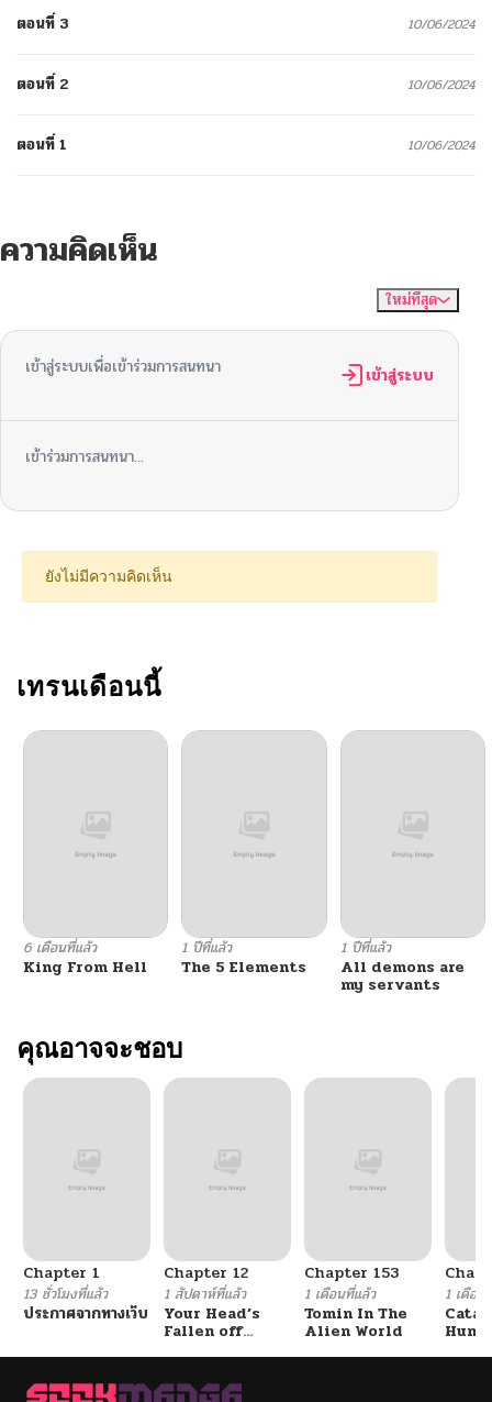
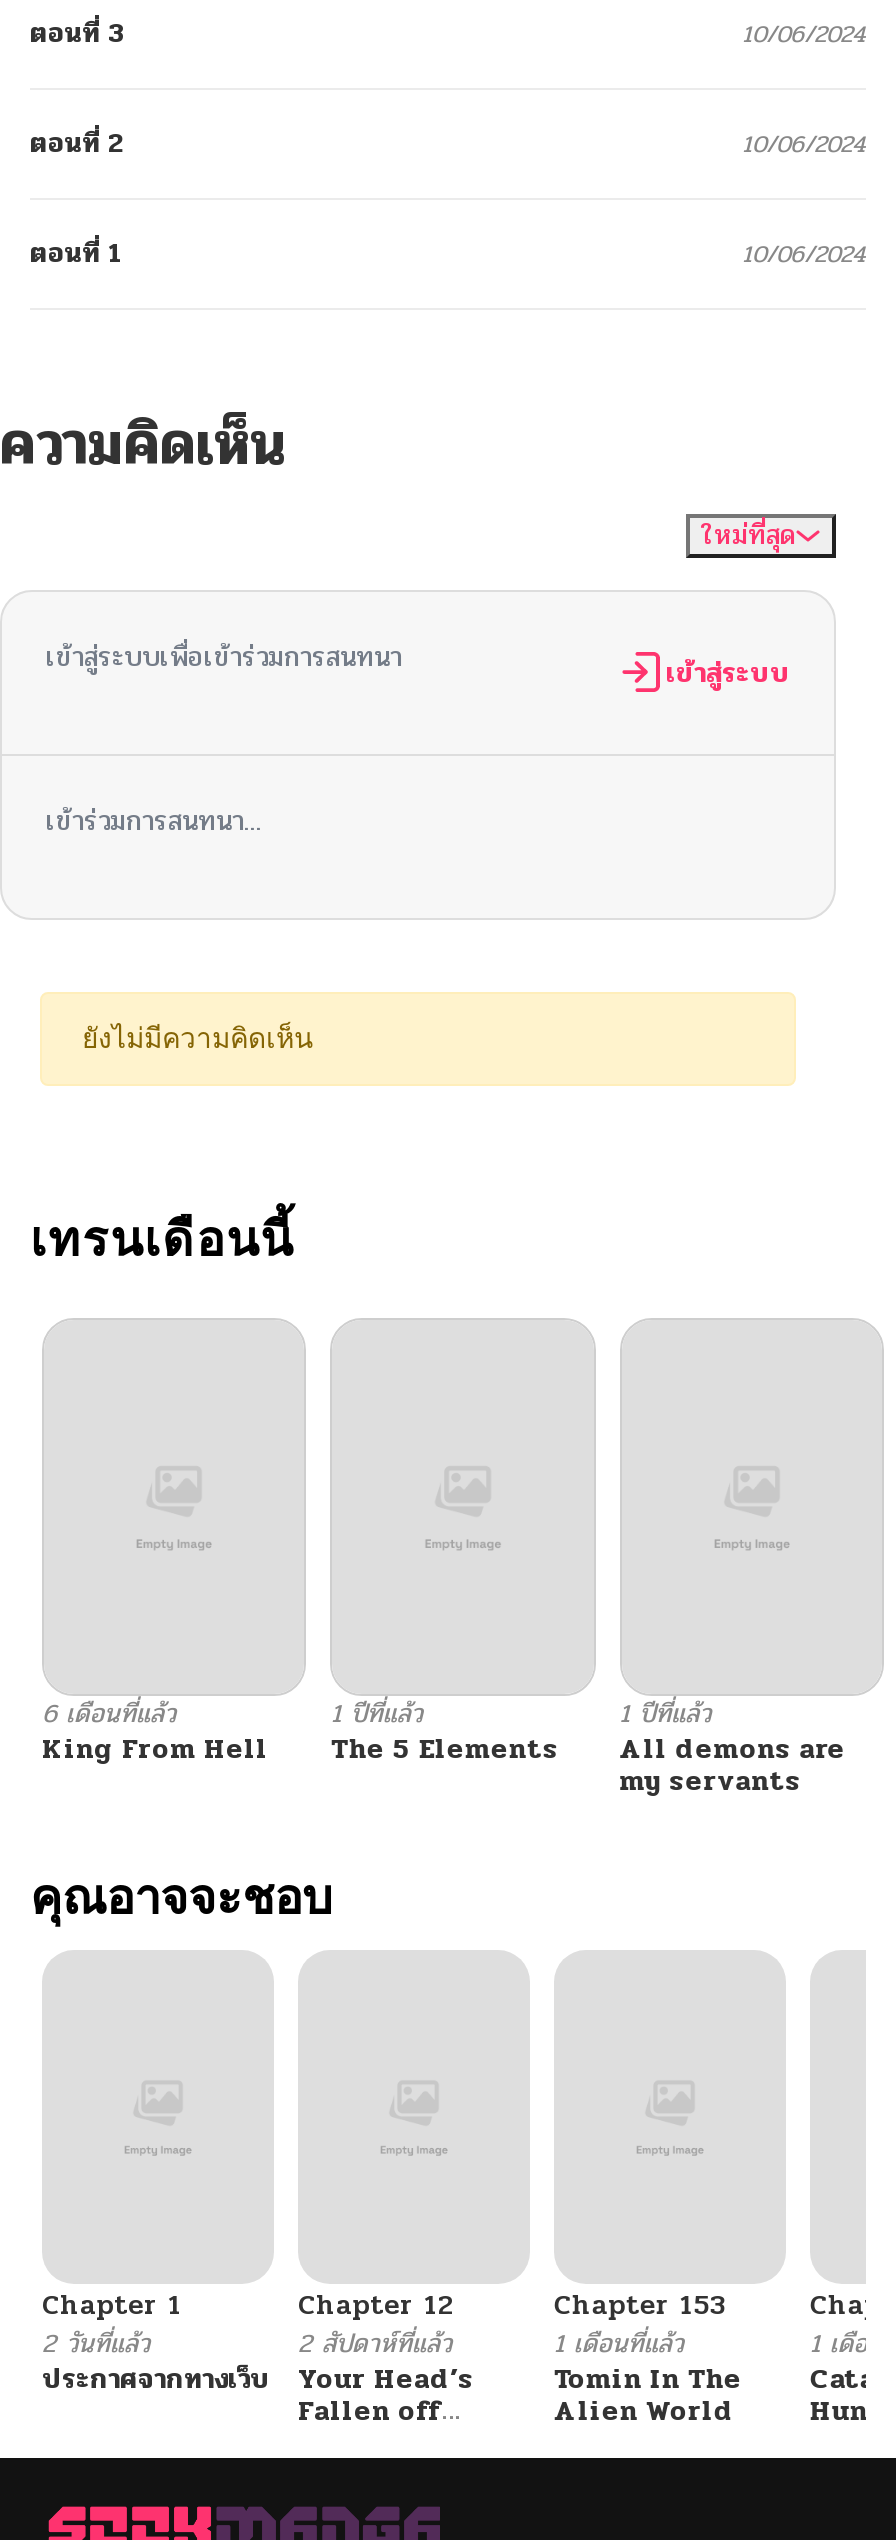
[23,1283,108,1305] 13 ชั่วโมงที่แล้ว -> [42,2323,150,2363] 2 วันที่แล้ว
[164,1283,246,1305] 1 สัปดาห์ที่แล้ว -> [298,2323,452,2363] 2 สัปดาห์ที่แล้ว

